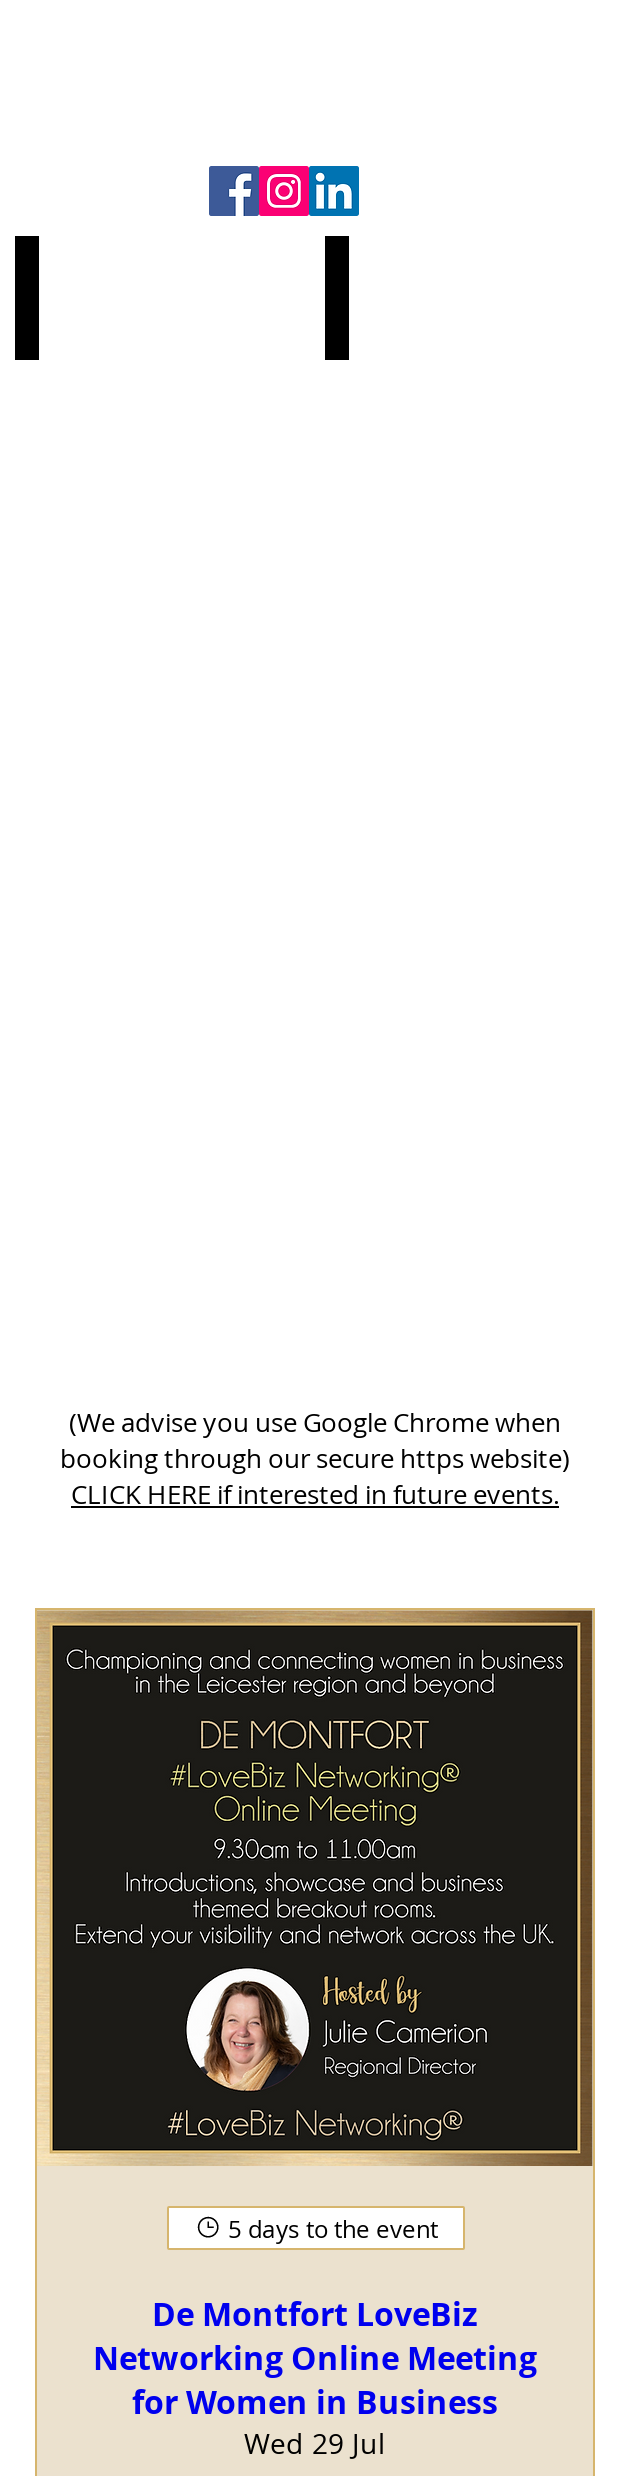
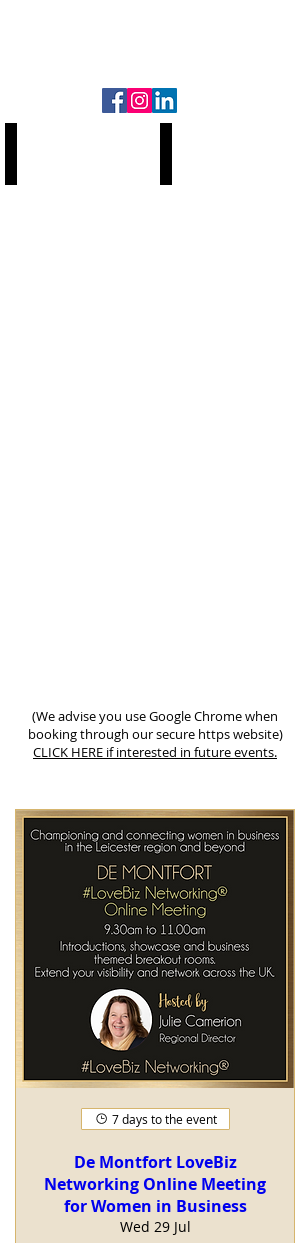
[228,2212,438,2244] 5 days to the event -> [111,1111,216,1127] 7 days to the event

